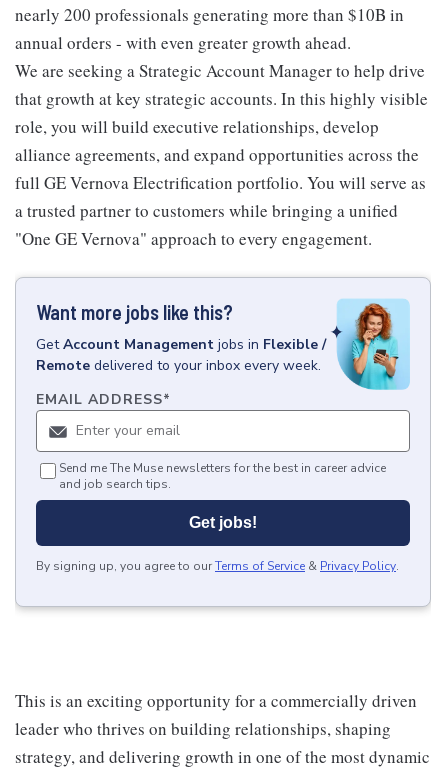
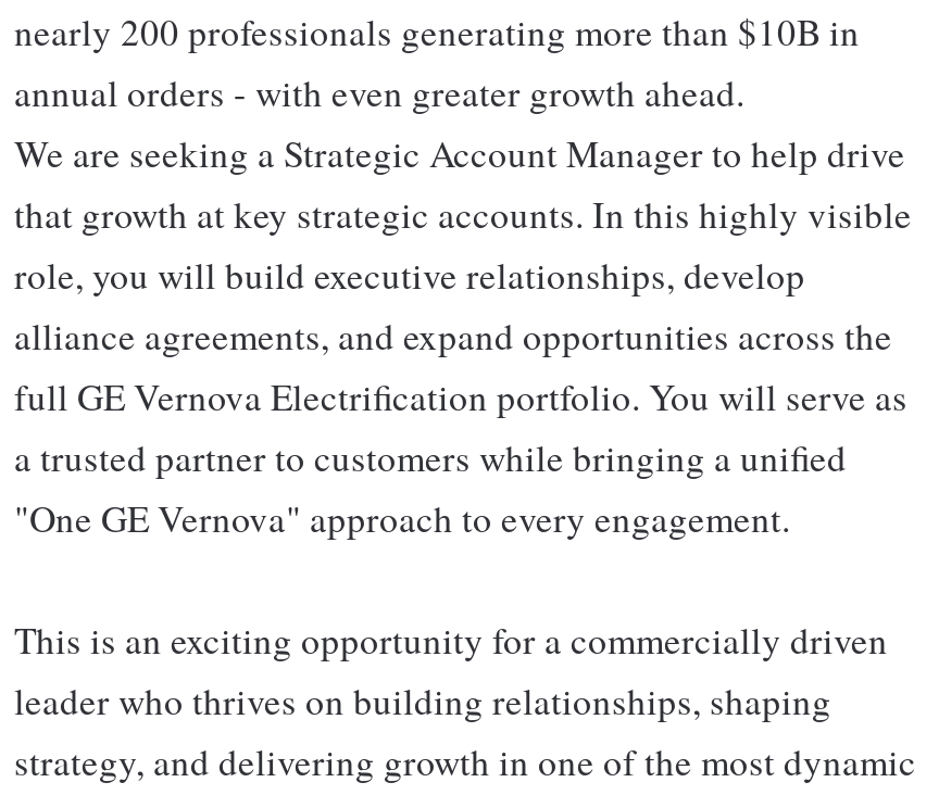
[15,277,431,610] [image] | Want more jobs like this? | Get Account Management jobs in Flexible / | Remote delivered to your inbox every week. | EMAIL ADDRESS* -> none
[36,460,399,574] Send me The Muse newsletters for the best in career advice | and job search tips. | Get jobs! | By signing up, you agree to our Terms of Service & Privacy Policy. -> none

